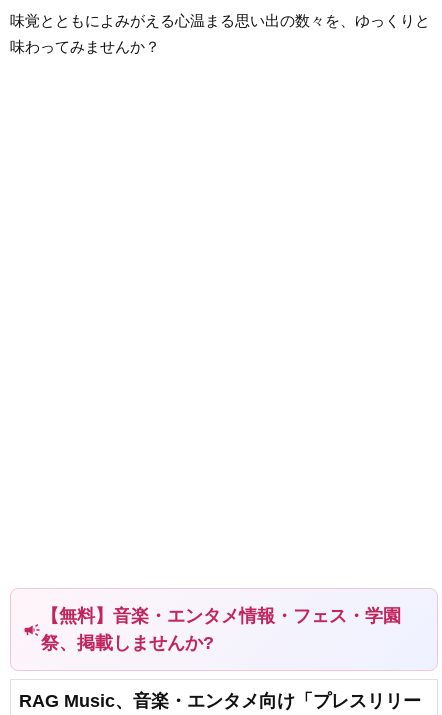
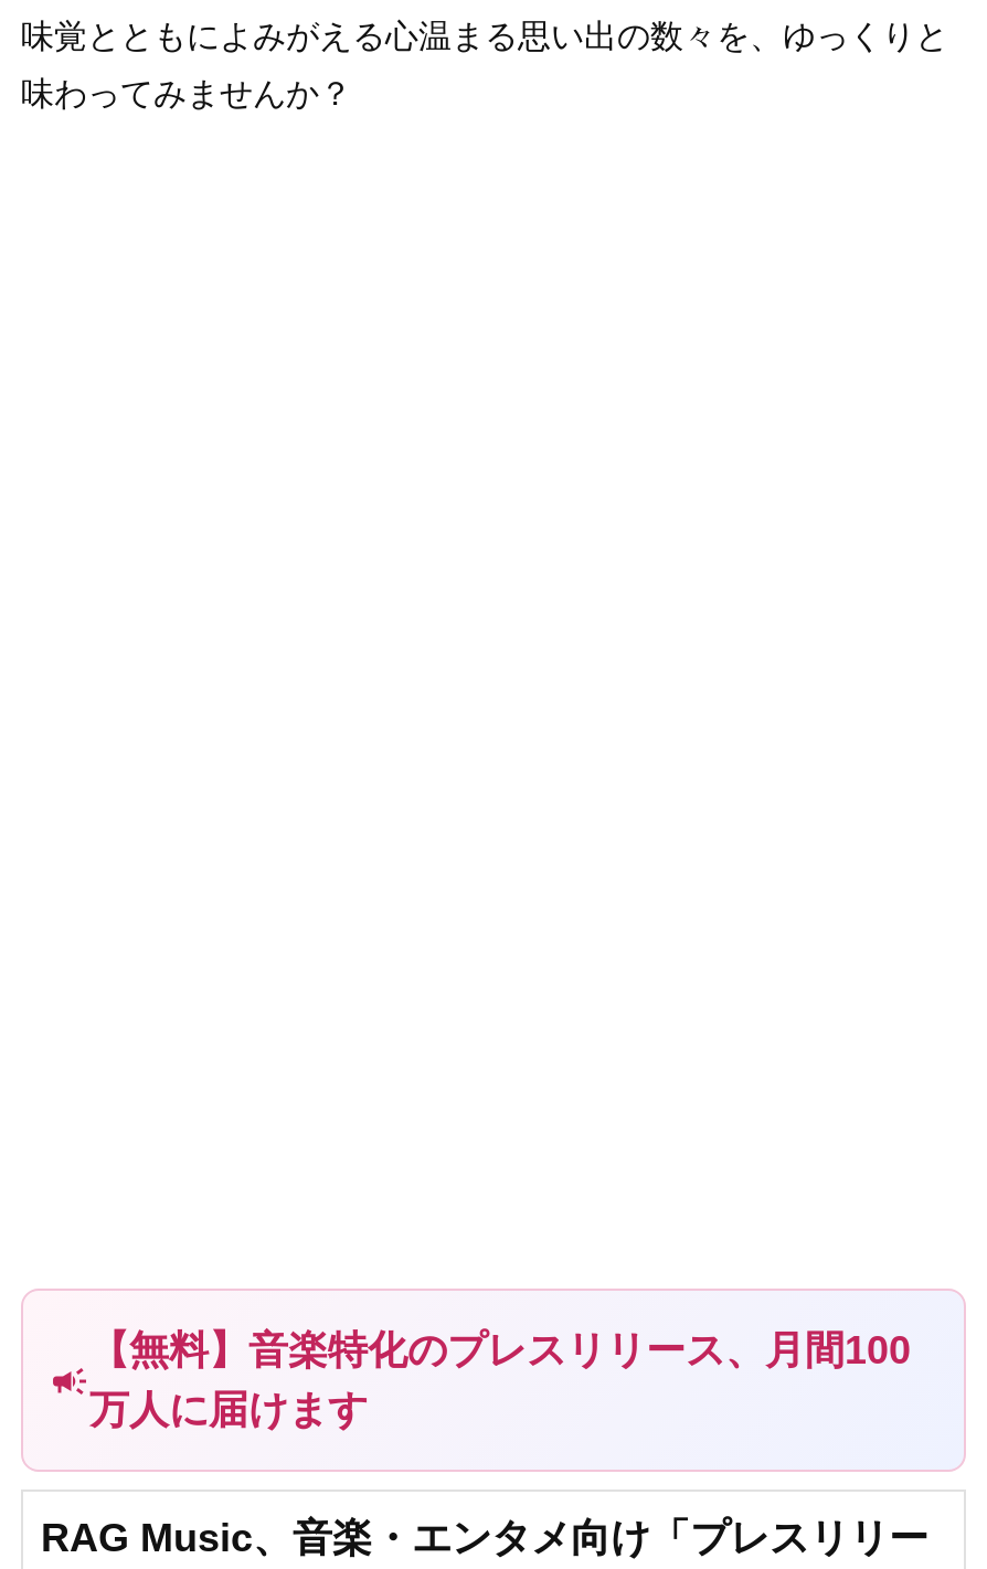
[41,606,401,653] 【無料】音楽・エンタメ情報・フェス・学園 | 祭、掲載しませんか? -> [89,1328,911,1431] 【無料】音楽特化のプレスリリース、月間100 | 万人に届けます

